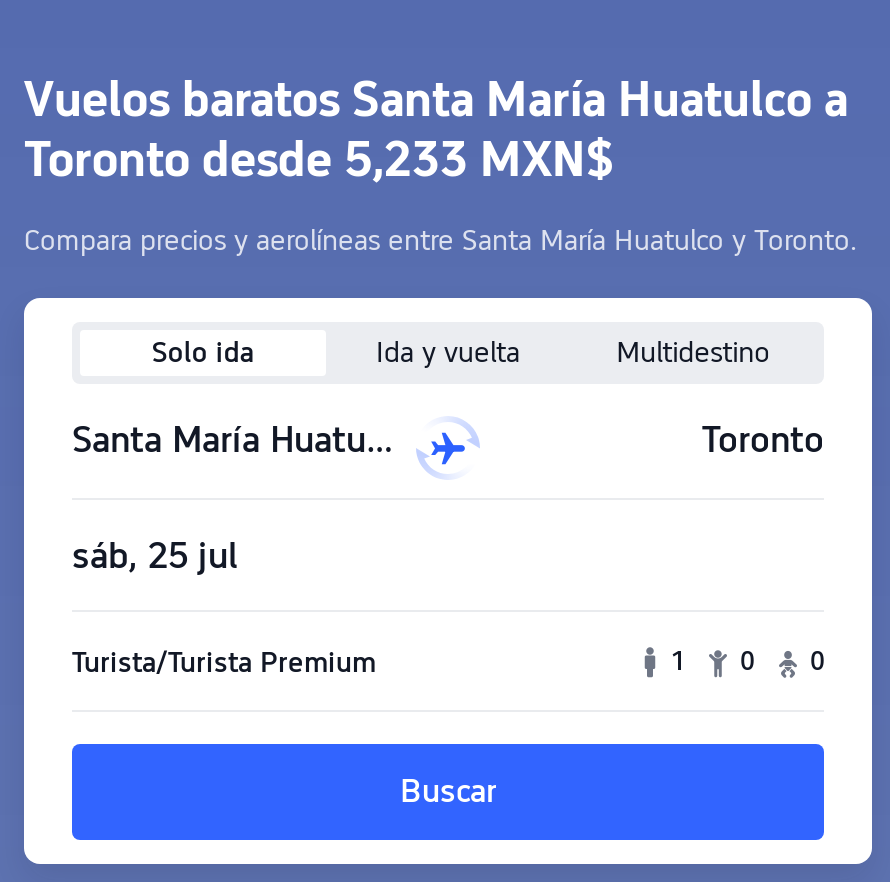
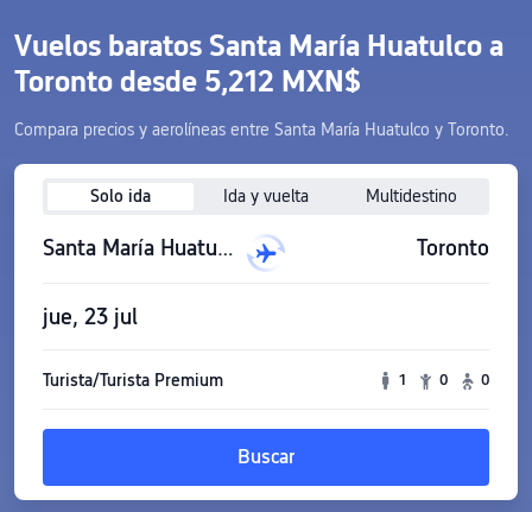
[24,129,614,187] Toronto desde 5,233 MXN$ -> [14,64,361,98] Toronto desde 5,212 MXN$
[72,533,238,575] sáb, 25 jul -> [43,304,138,328] jue, 23 jul

